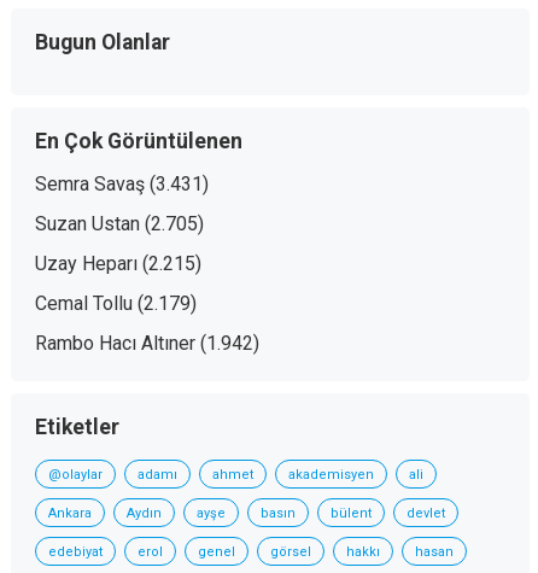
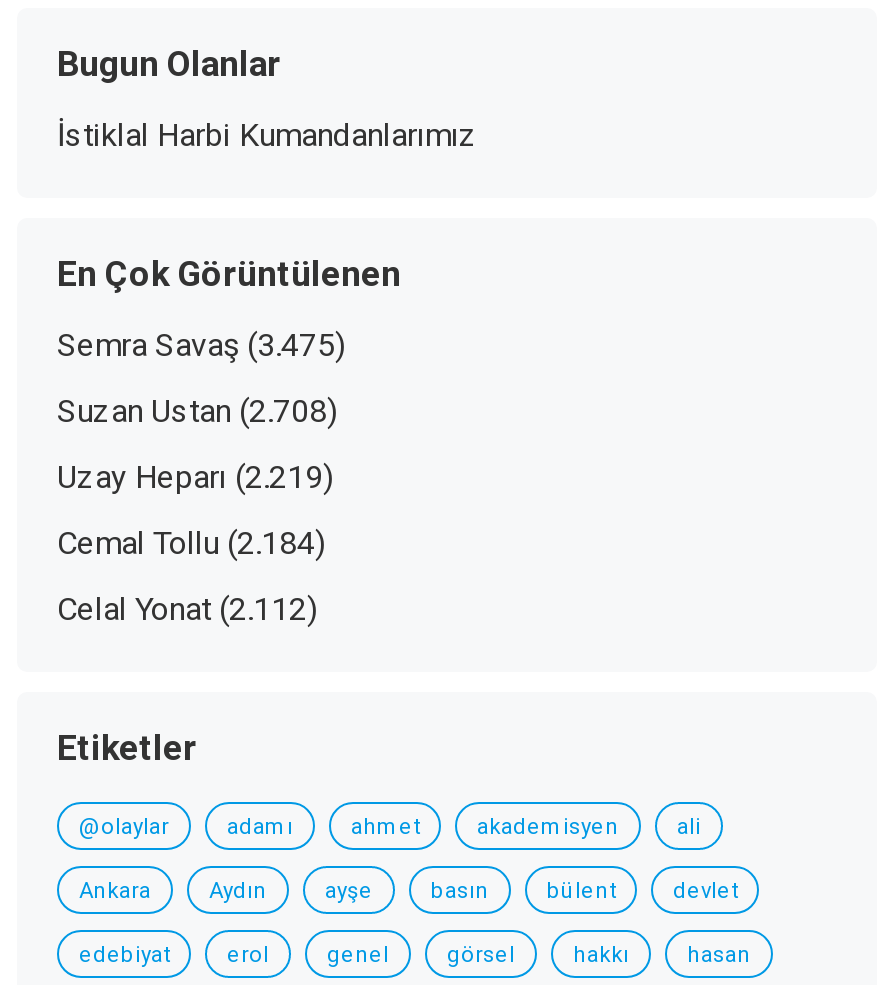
none -> [57,115,477,153] İstiklal Harbi Kumandanlarımız
[35,172,209,195] Semra Savaş (3.431) -> [57,325,345,363] Semra Savaş (3.475)
[35,212,204,235] Suzan Ustan (2.705) -> [57,391,337,429] Suzan Ustan (2.708)
[35,252,201,274] Uzay Heparı (2.215) -> [57,457,333,495] Uzay Heparı (2.219)
[35,291,197,314] Cemal Tollu (2.179) -> [57,523,325,561] Cemal Tollu (2.184)
[35,331,259,354] Rambo Hacı Altıner (1.942) -> [57,589,317,627] Celal Yonat (2.112)

